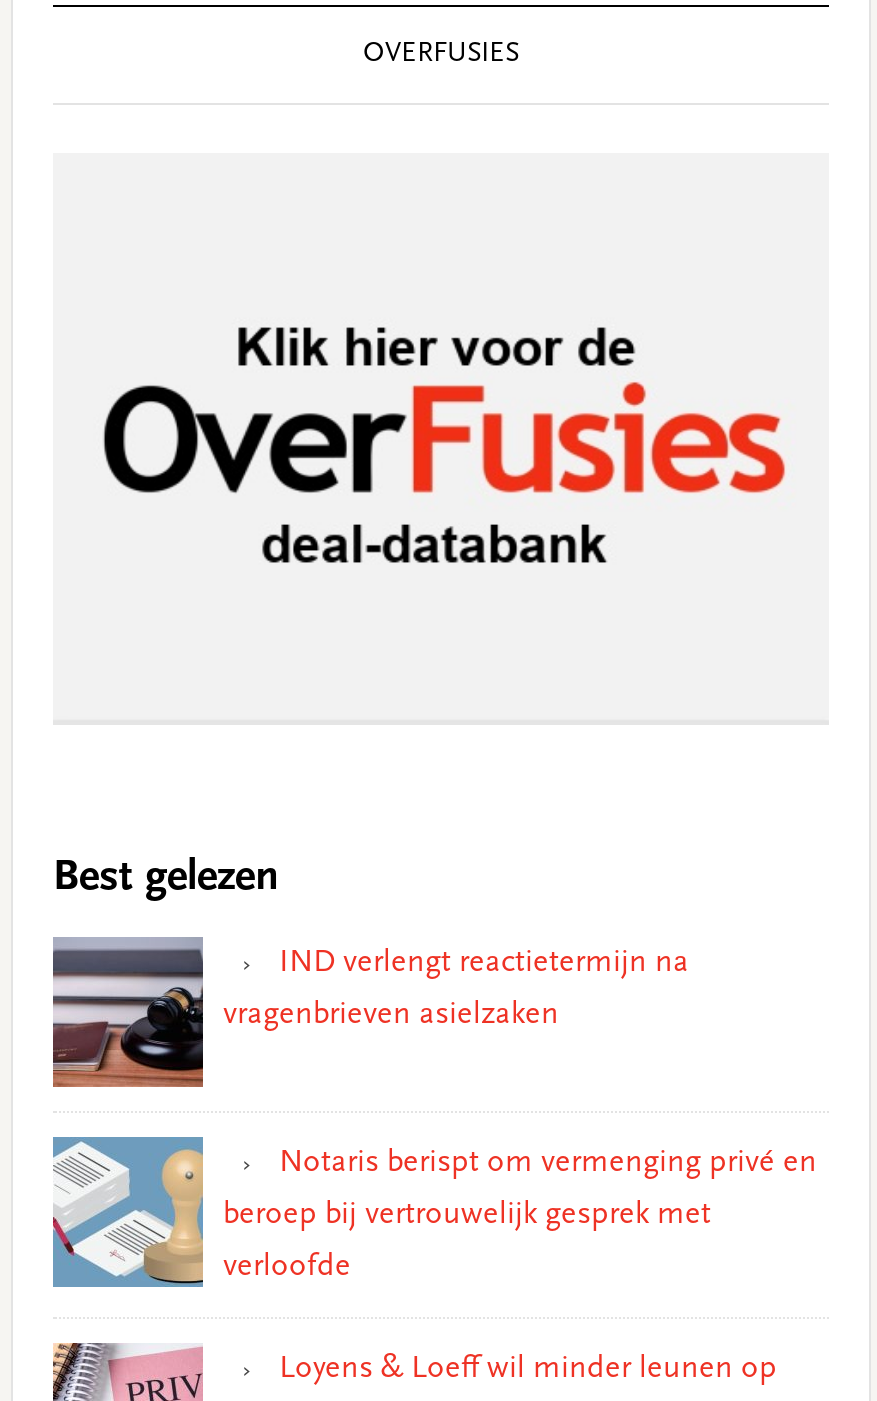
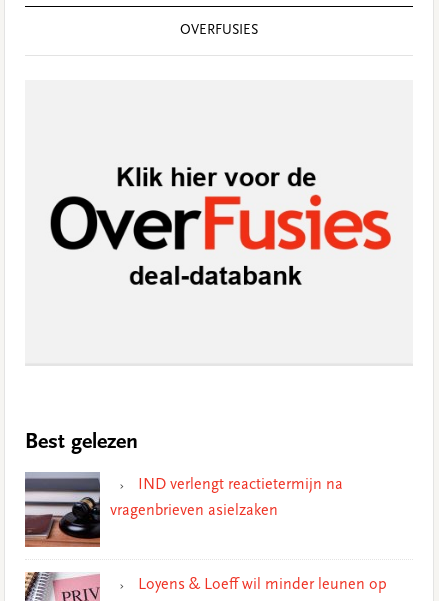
[51,1135,817,1293] [image] | Notaris berispt om vermenging privé en | beroep bij vertrouwelijk gesprek met | verloofde -> none

